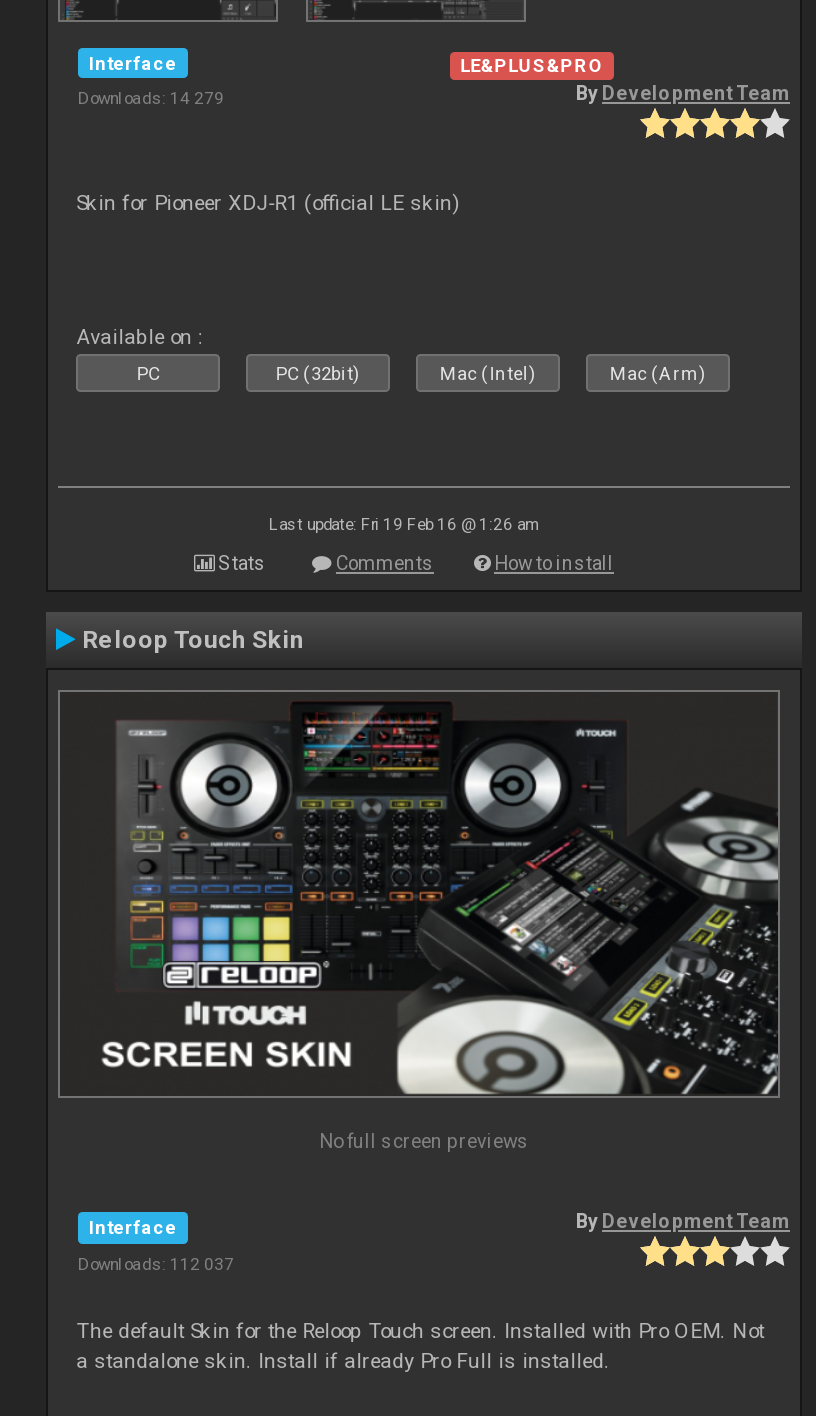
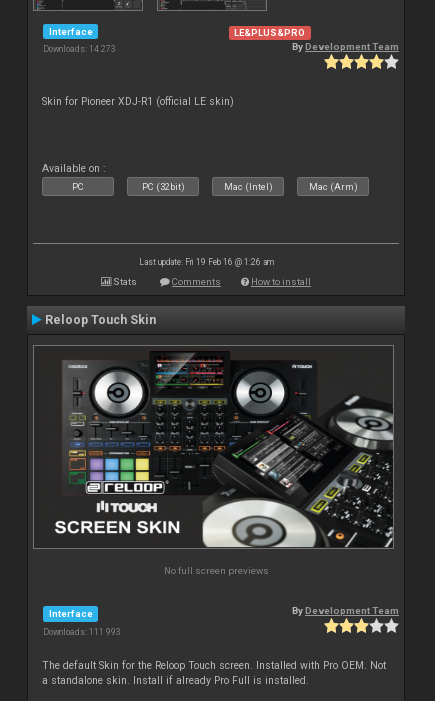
[78,89,224,109] Downloads: 14 279 -> [43,44,116,54] Downloads: 14 273
[78,1253,234,1273] Downloads: 112 037 -> [43,627,121,637] Downloads: 111 993

